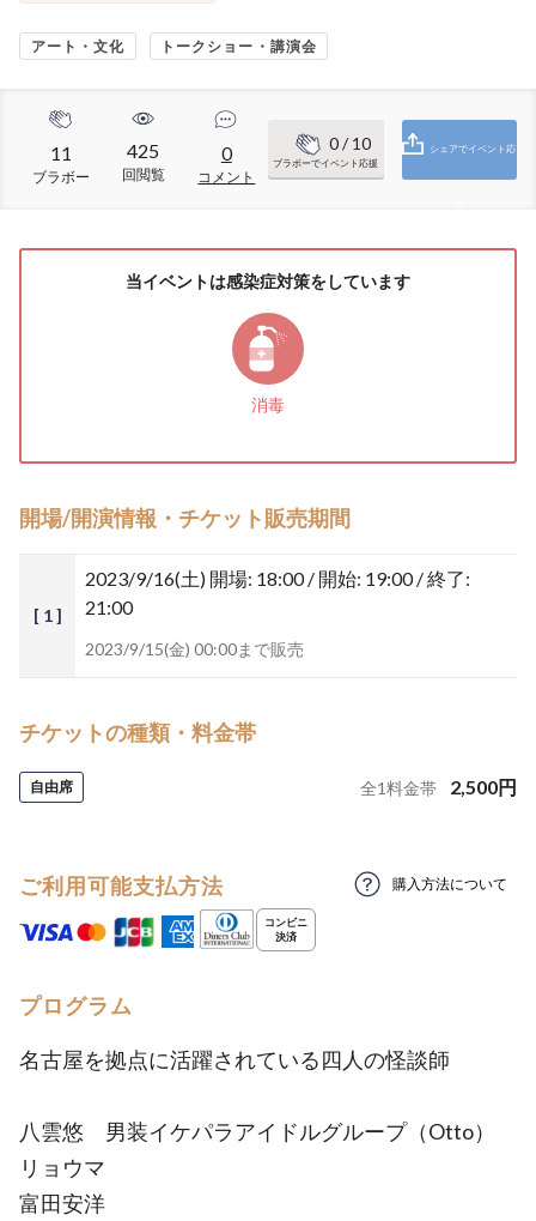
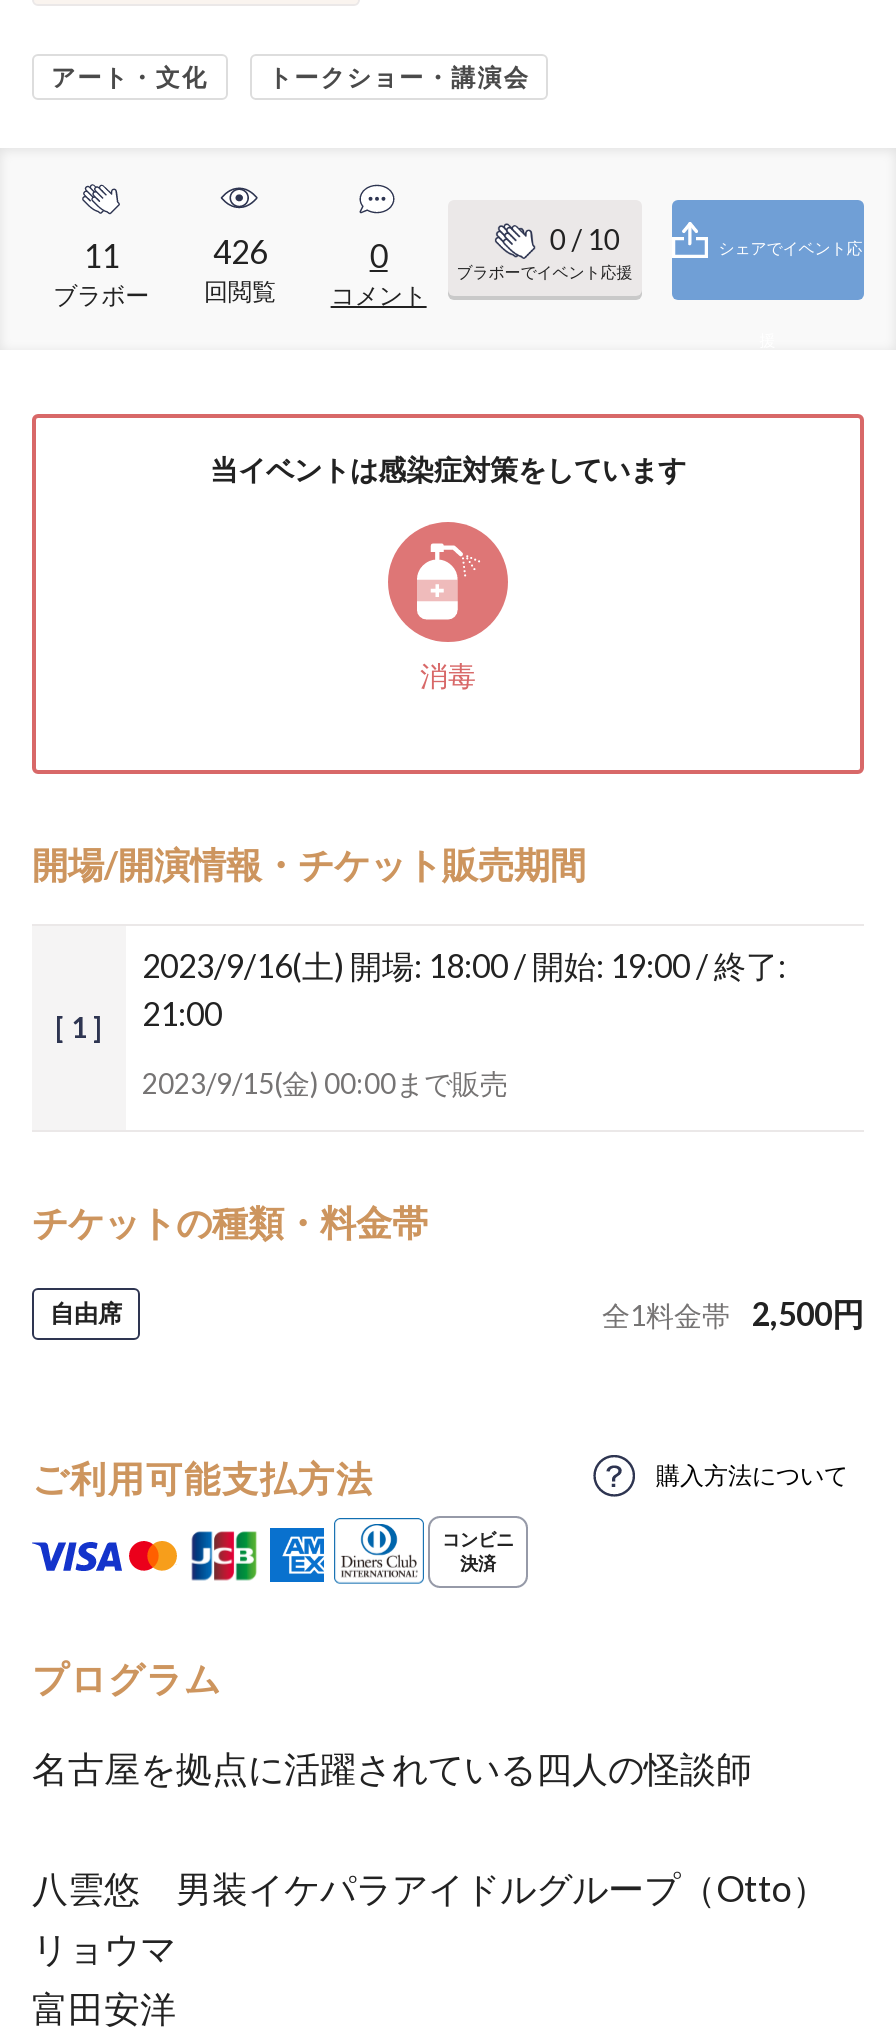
[127,139,160,162] 425 -> [213,232,267,270] 426

